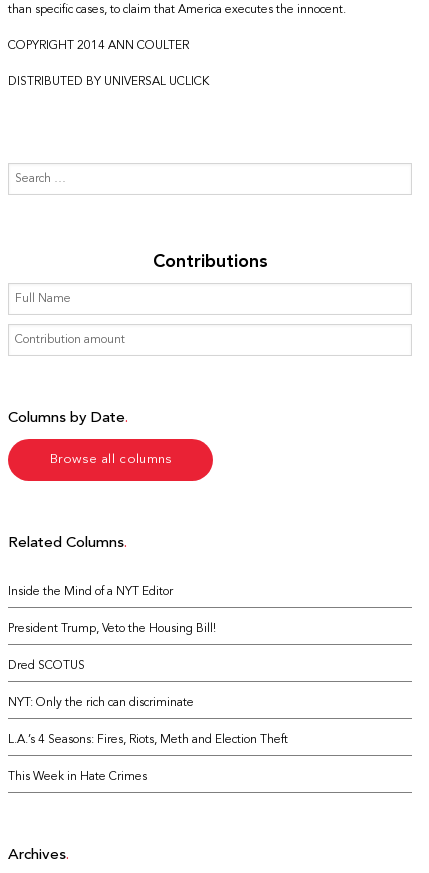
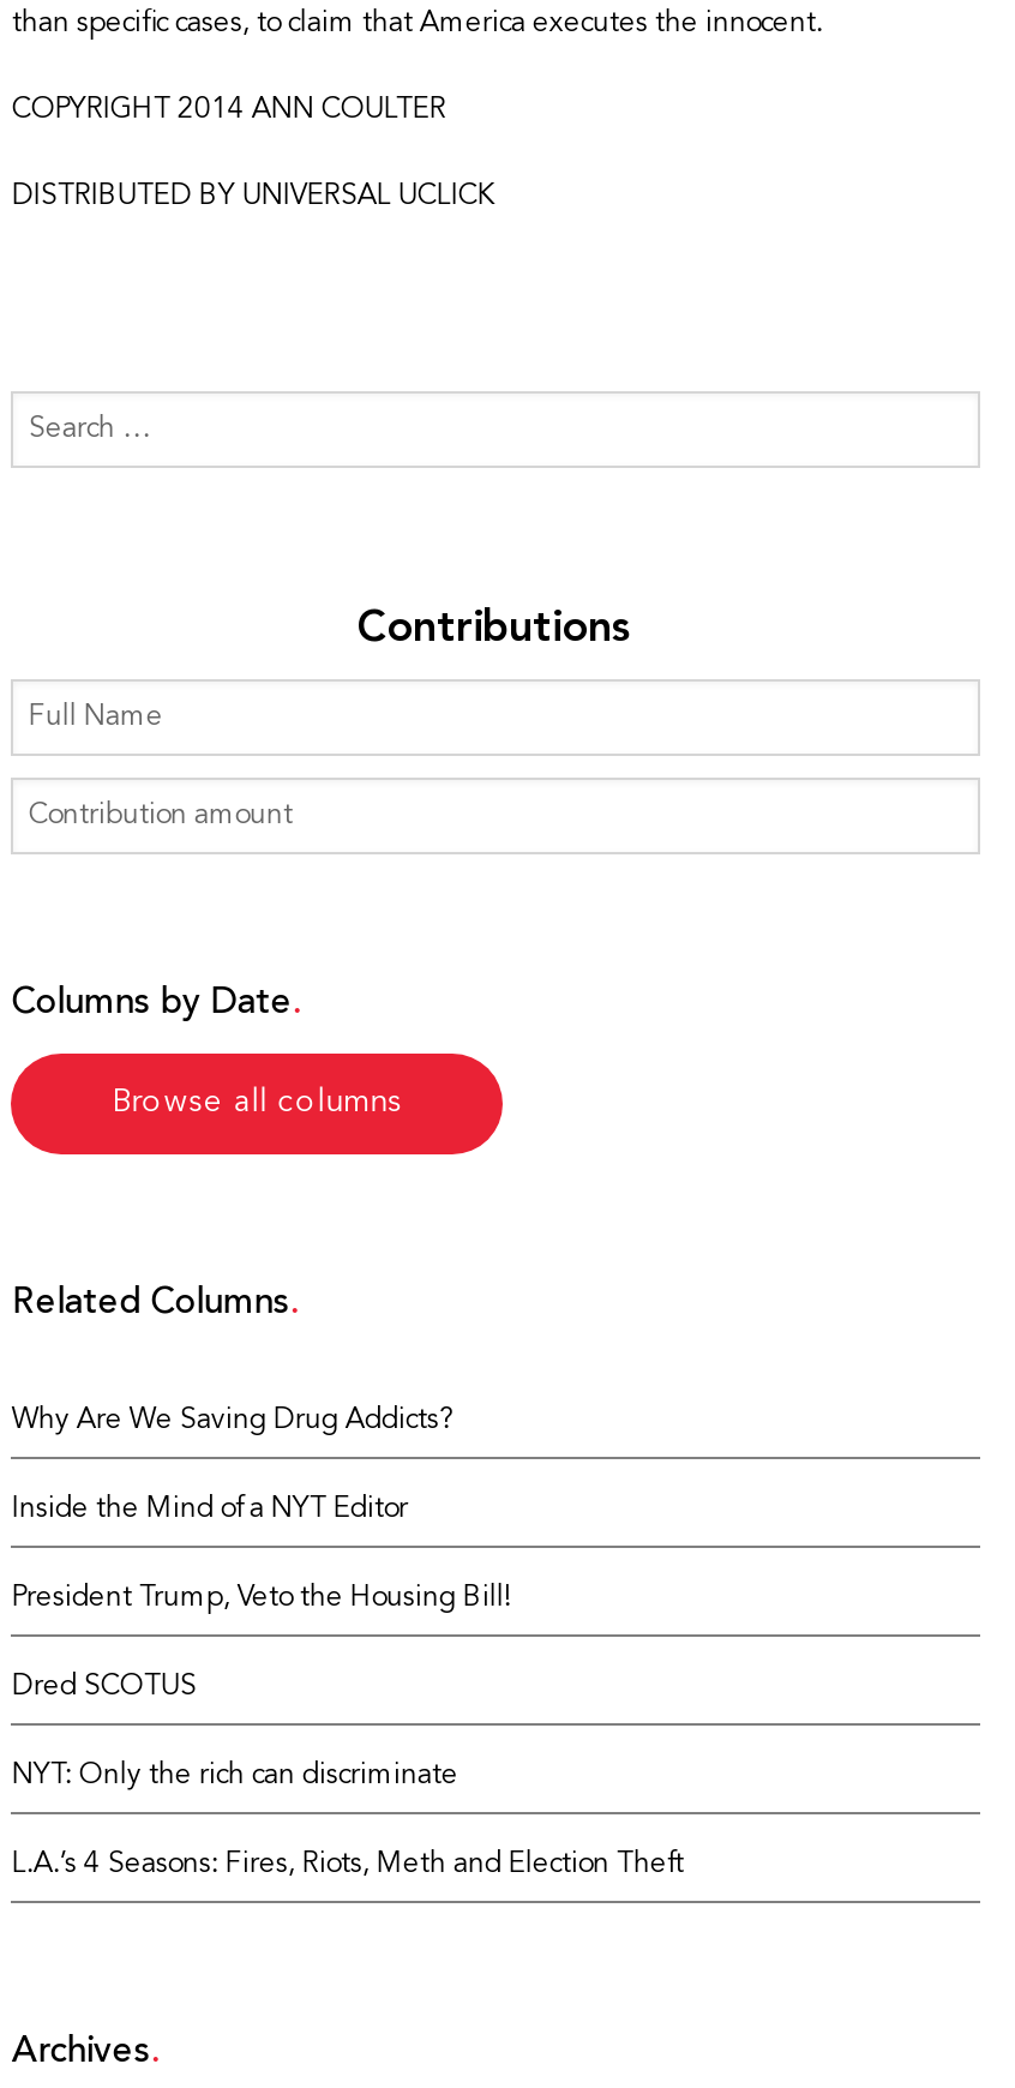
none -> [12,1405,451,1434] Why Are We Saving Drug Addicts?
moved [8,586,288,746] -> [12,1494,684,1878]: Inside the Mind of a NYT Editor | President Trump, Veto the Housing Bill! | Dred SCOTUS | NYT: Only the rich can discriminate | L.A.’s 4 Seasons: Fires, Riots, Meth and Election Theft
[8,771,147,783] This Week in Hate Crimes -> none

